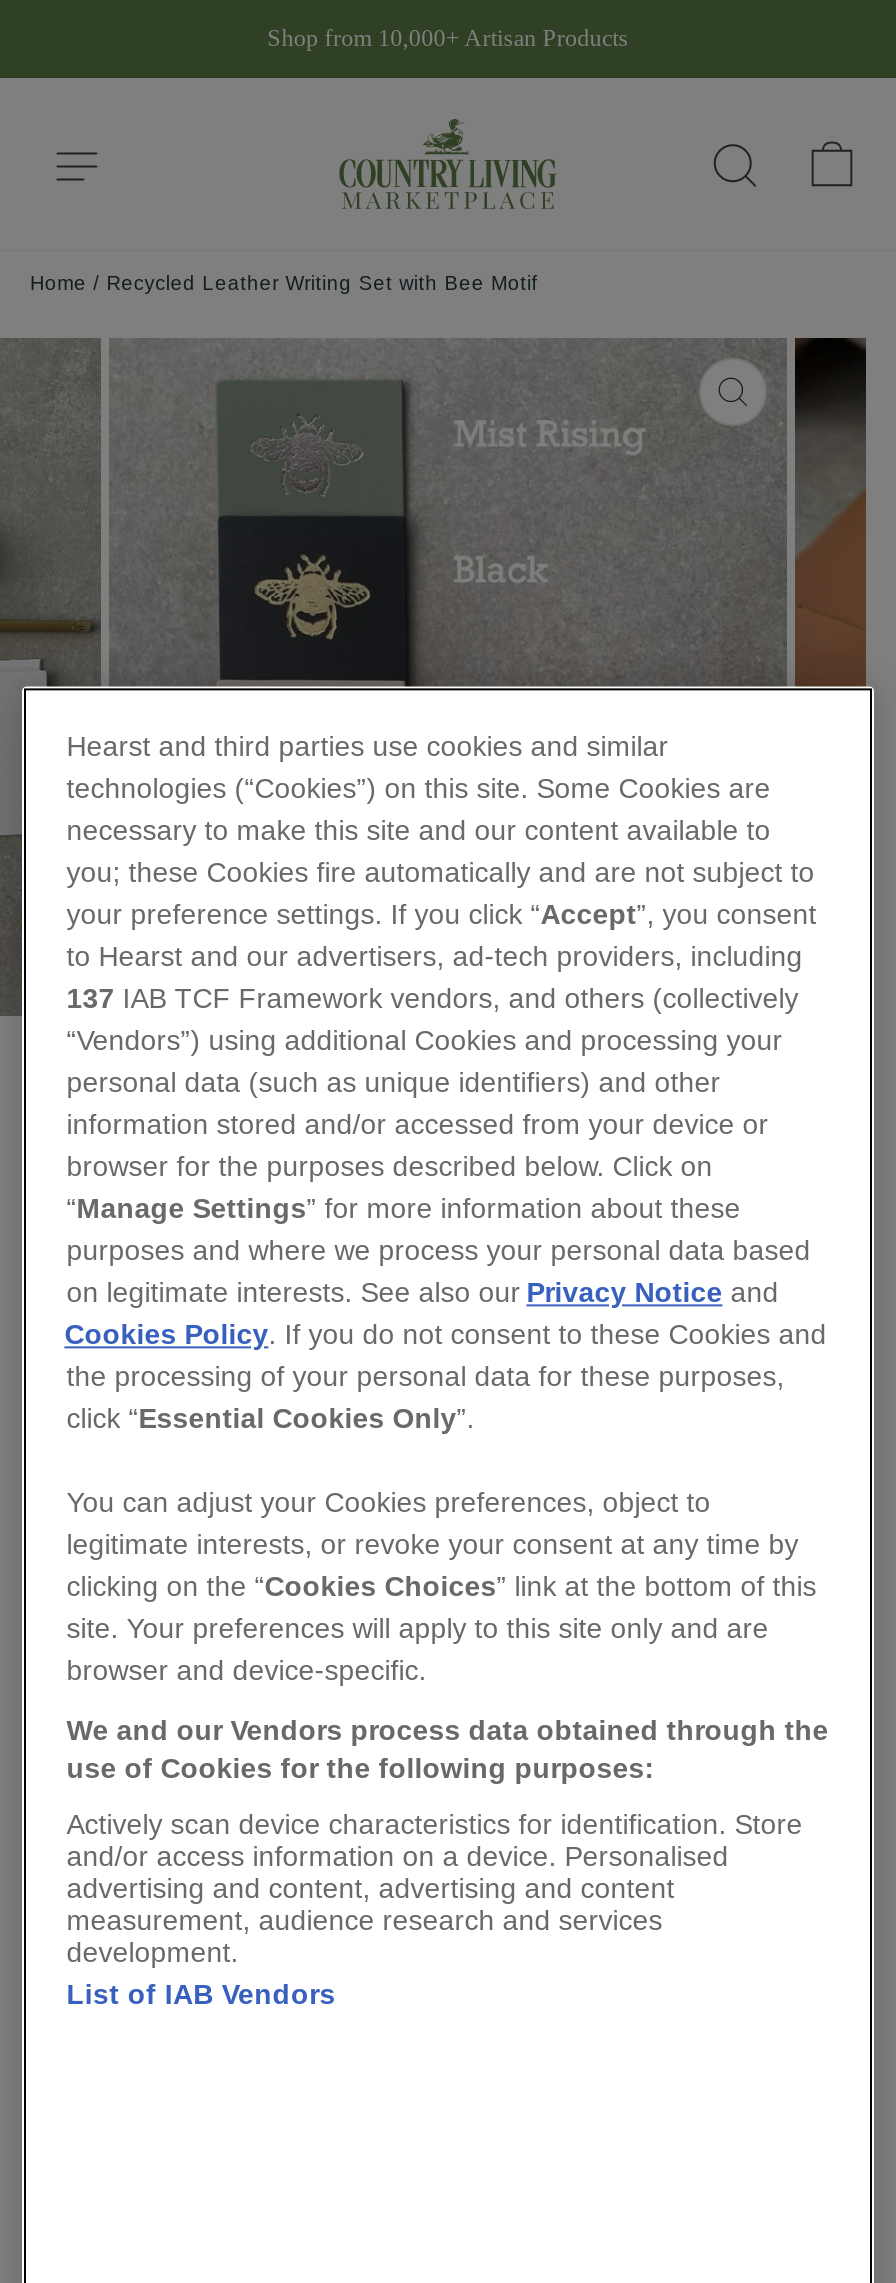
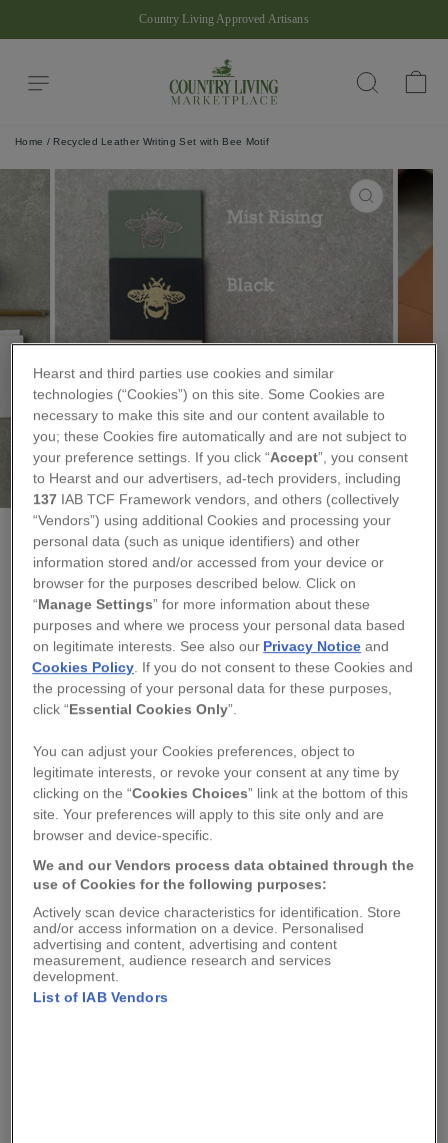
[267,24,629,52] Shop from 10,000+ Artisan Products -> [139,12,309,26] Country Living Approved Artisans

